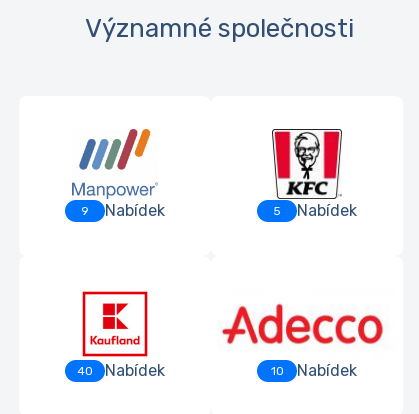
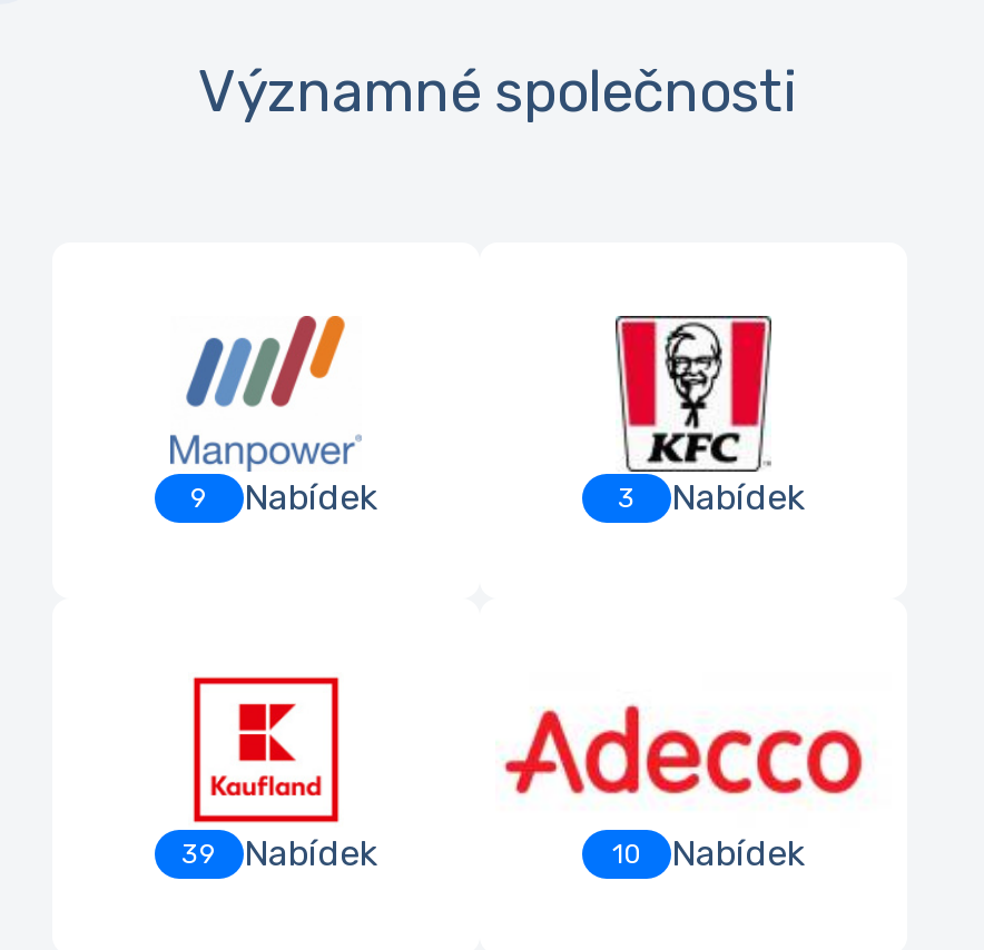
[273,201,357,220] 5 Nabídek -> [618,476,805,519] 3 Nabídek
[77,361,165,380] 40 Nabídek -> [181,832,377,875] 39 Nabídek

